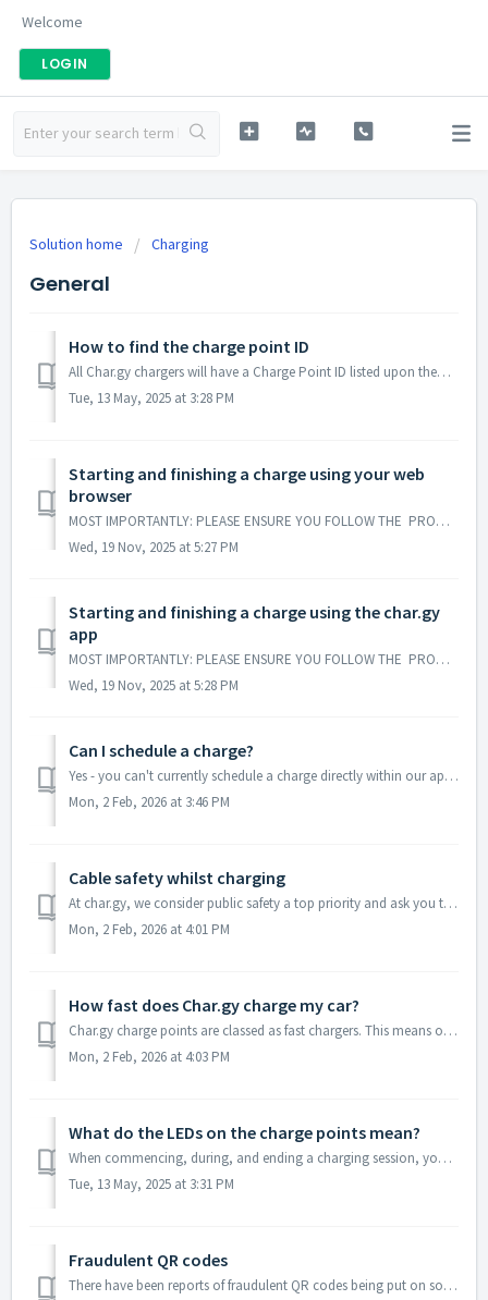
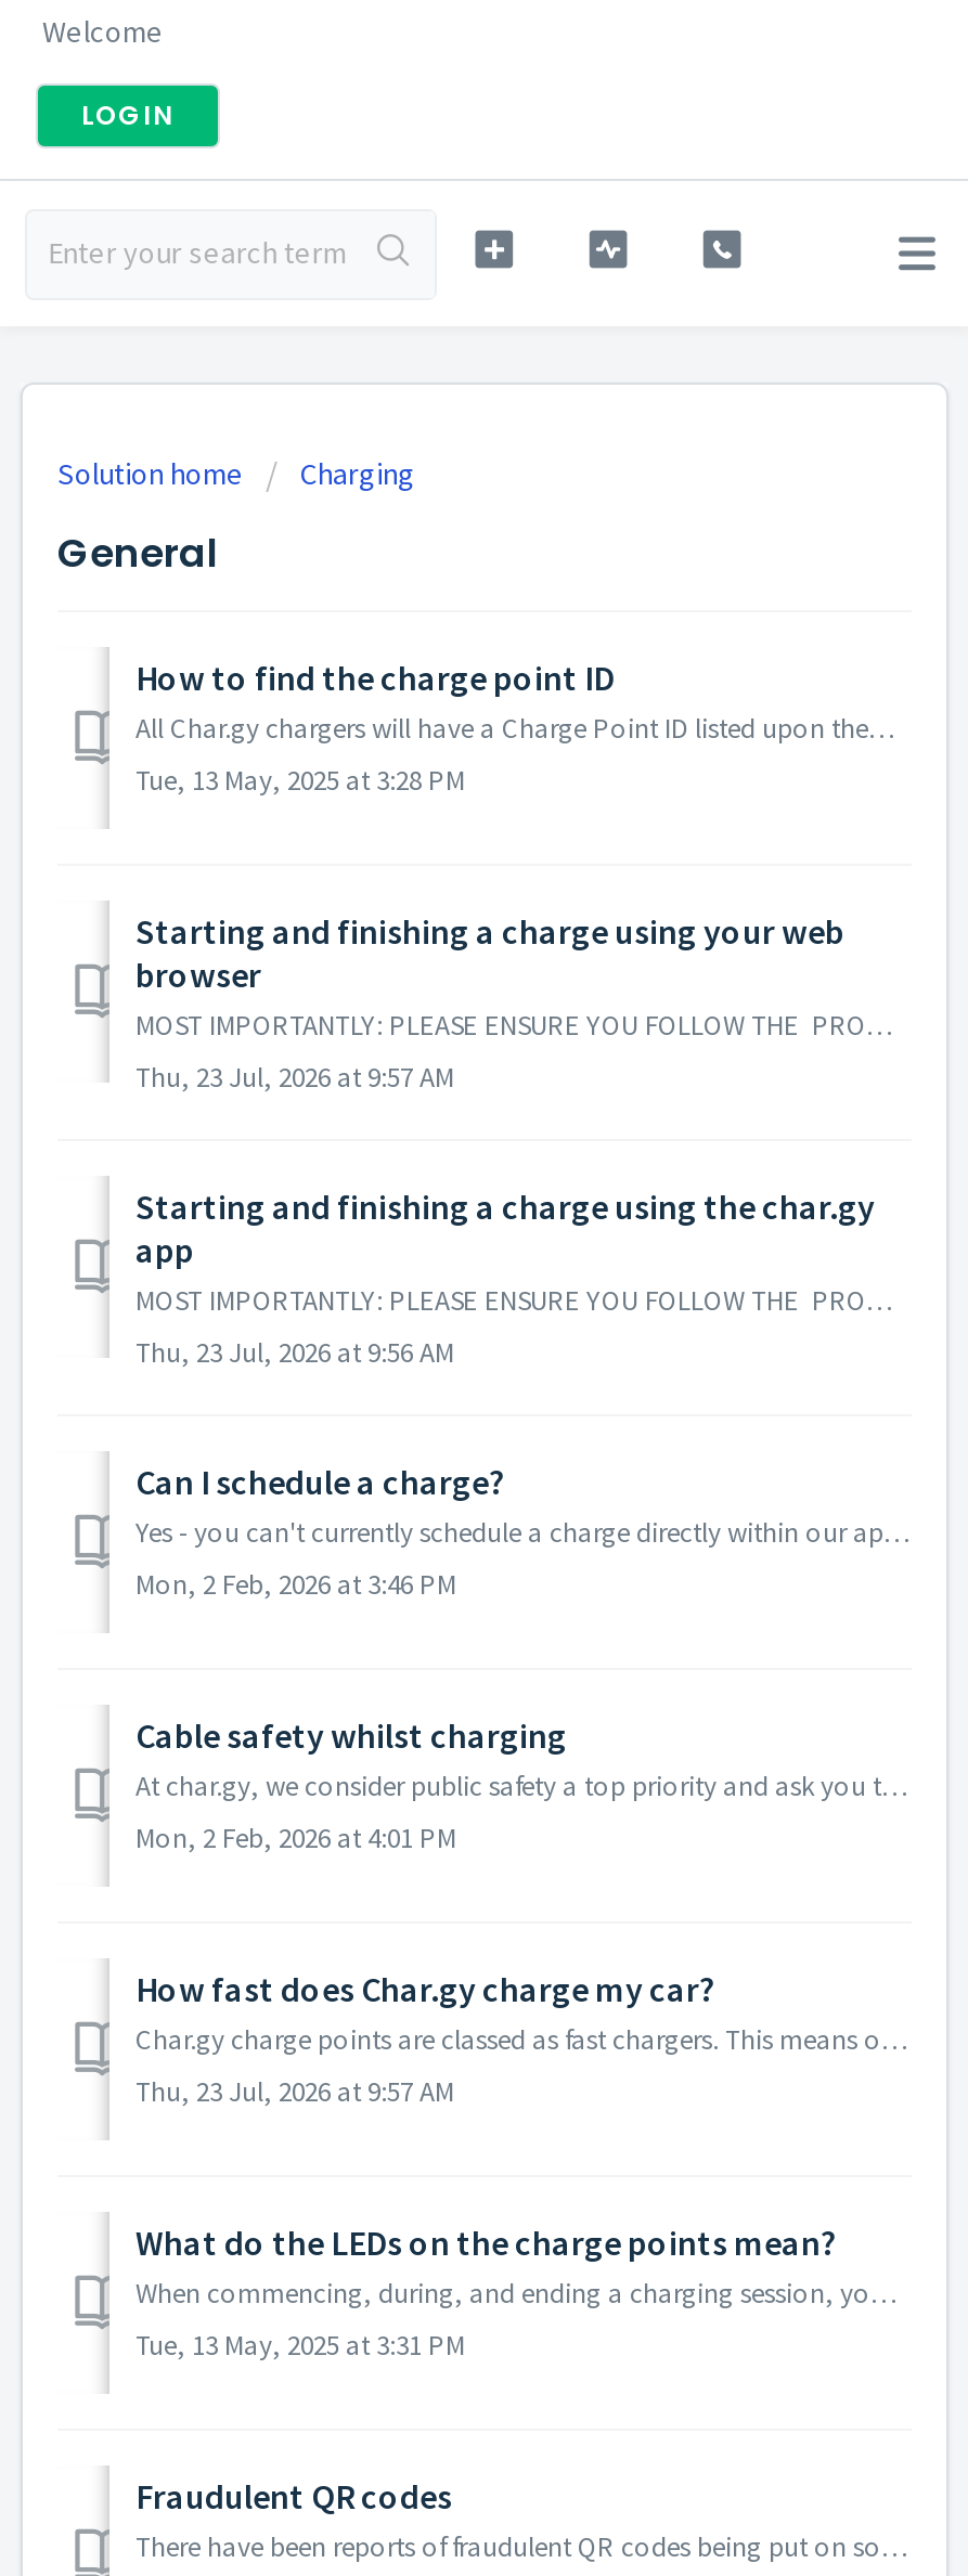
[69,538,239,557] Wed, 19 Nov, 2025 at 5:27 PM -> [135,1059,454,1096] Thu, 23 Jul, 2026 at 9:57 AM
[69,676,239,695] Wed, 19 Nov, 2025 at 5:28 PM -> [135,1334,454,1371] Thu, 23 Jul, 2026 at 9:56 AM
[69,1048,230,1066] Mon, 2 Feb, 2026 at 4:03 PM -> [135,2074,454,2110] Thu, 23 Jul, 2026 at 9:57 AM

